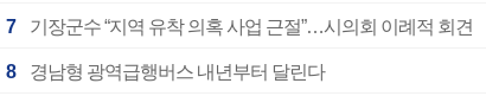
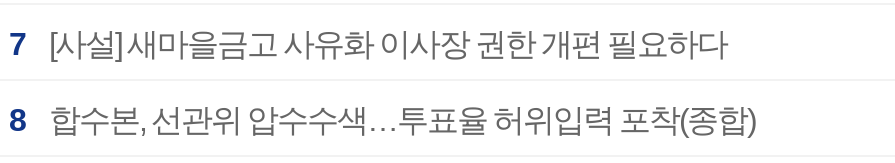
[30,17,473,37] 기장군수 “지역 유착 의혹 사업 근절”…시의회 이례적 회견 -> [49,27,727,61] [사설] 새마을금고 사유화 이사장 권한 개편 필요하다
[30,62,325,82] 경남형 광역급행버스 내년부터 달린다 -> [49,103,755,137] 합수본, 선관위 압수수색…투표율 허위입력 포착(종합)

